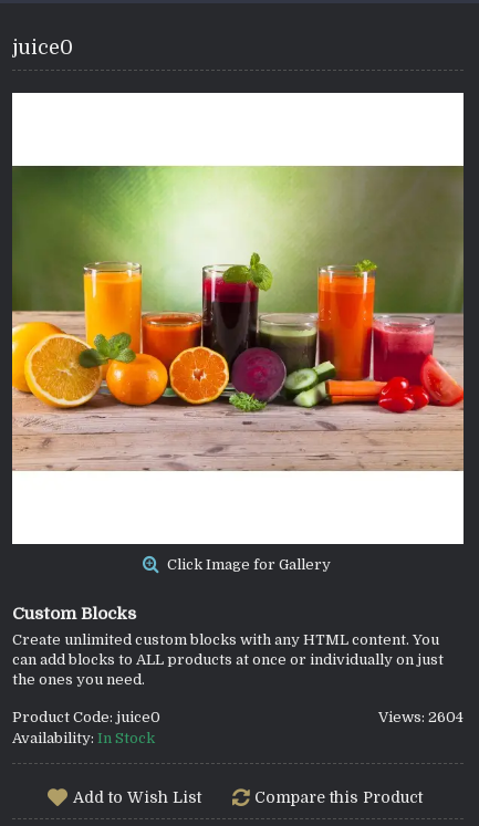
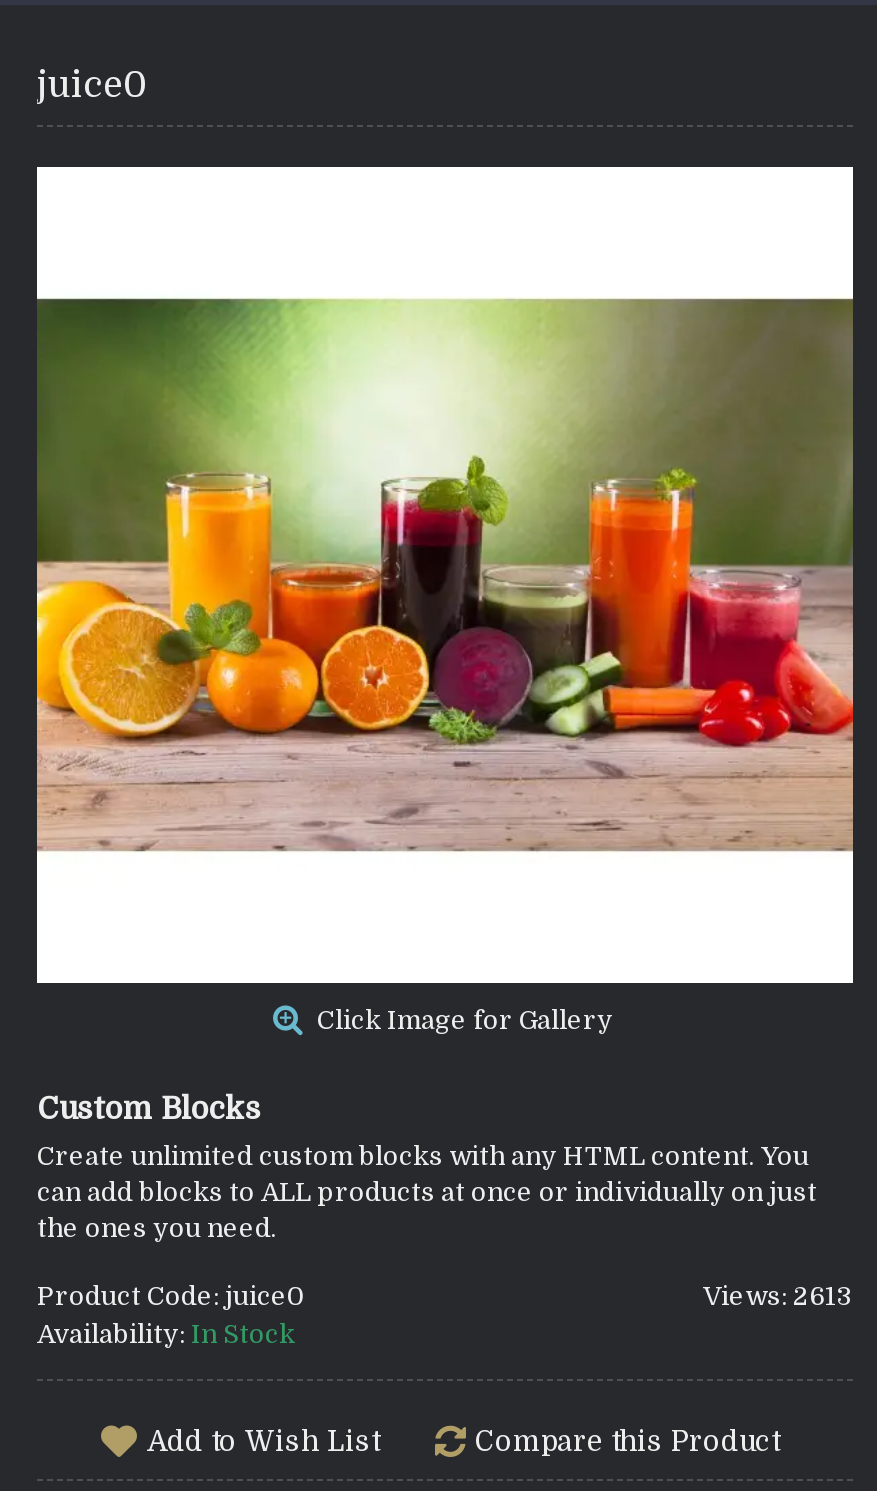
[378,709,464,725] Views: 2604 -> [703,1281,853,1311] Views: 2613

